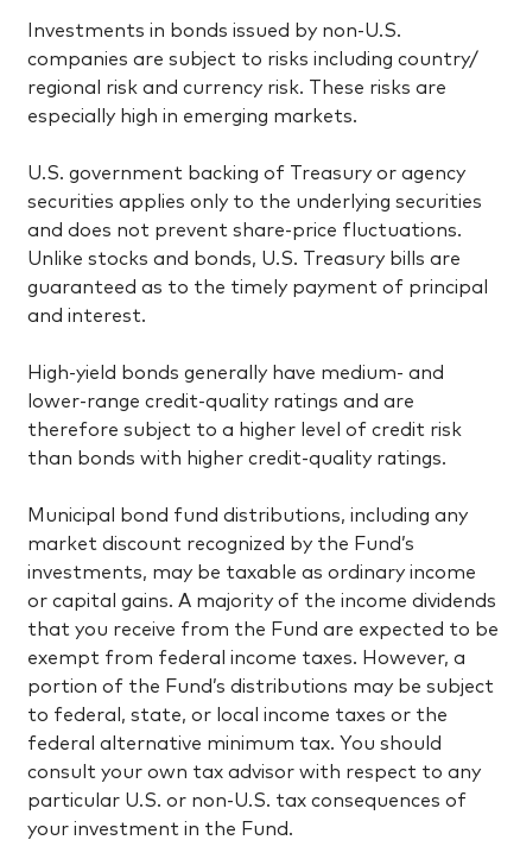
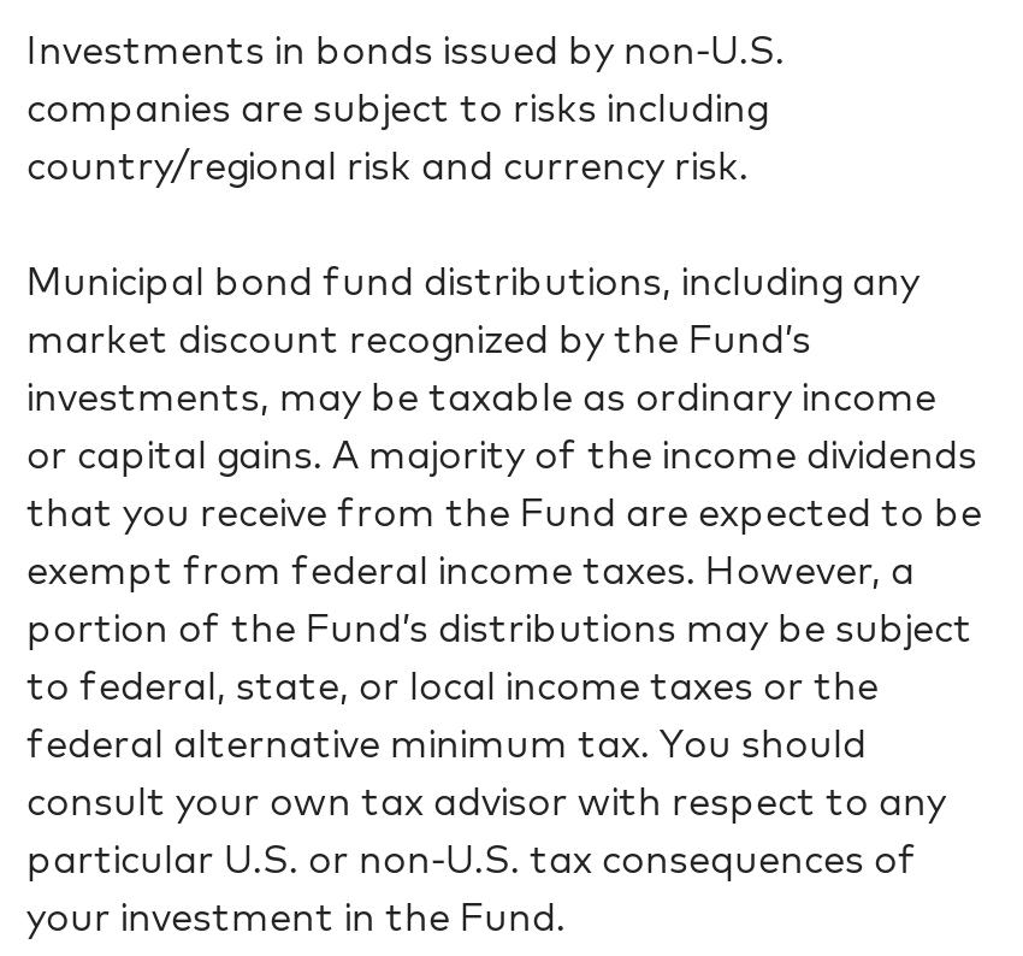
[27,44,488,470] companies are subject to risks including country/ | regional risk and currency risk. These risks are | especially high in emerging markets. | U.S. government backing of Treasury or agency | securities applies only to the underlying securities | and does not prevent share-price fluctuations. | Unlike stocks and bonds, U.S. Treasury bills are | guaranteed as to the timely payment of principal | and interest. | High-yield bonds generally have medium- and | lower-range credit-quality ratings and are | therefore subject to a higher level of credit risk | than bonds with higher credit-quality ratings. -> [26,78,768,189] companies are subject to risks including | country/regional risk and currency risk.

